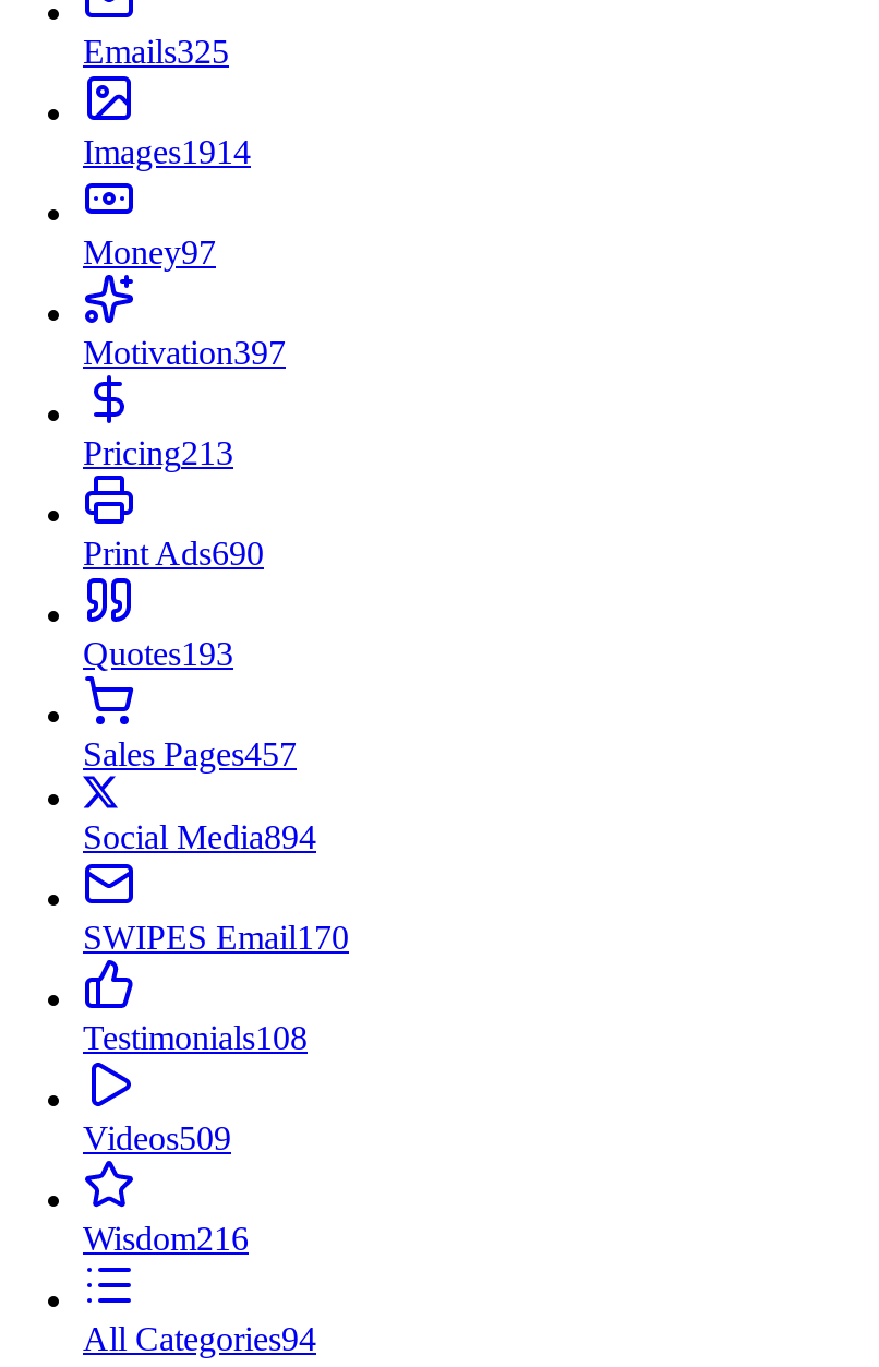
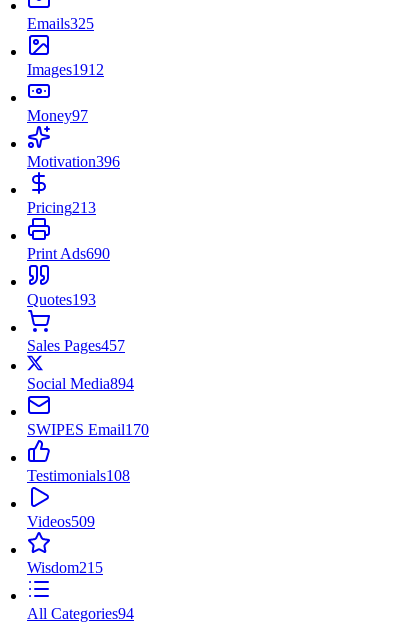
[83,133,251,170] Images1914 -> [27,61,104,78] Images1912
[83,334,286,371] Motivation397 -> [27,153,120,170] Motivation396
[83,1220,249,1257] Wisdom216 -> [27,559,103,576] Wisdom215

